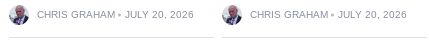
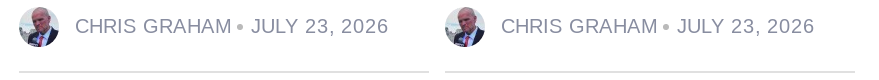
[37,9,194,20] CHRIS GRAHAM JULY 20, 2026 -> [75,15,389,37] CHRIS GRAHAM JULY 23, 2026
[250,9,407,20] CHRIS GRAHAM JULY 20, 2026 -> [501,15,815,37] CHRIS GRAHAM JULY 23, 2026

